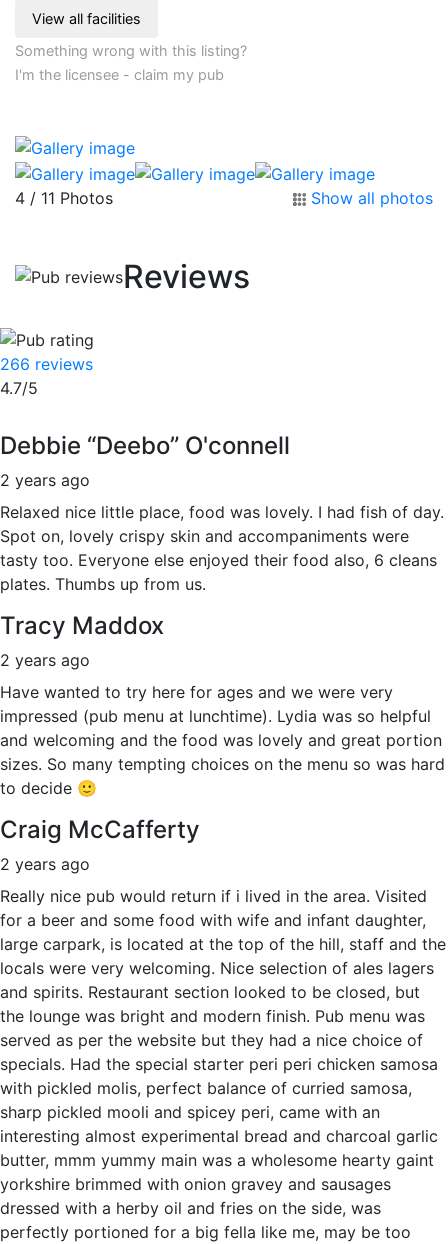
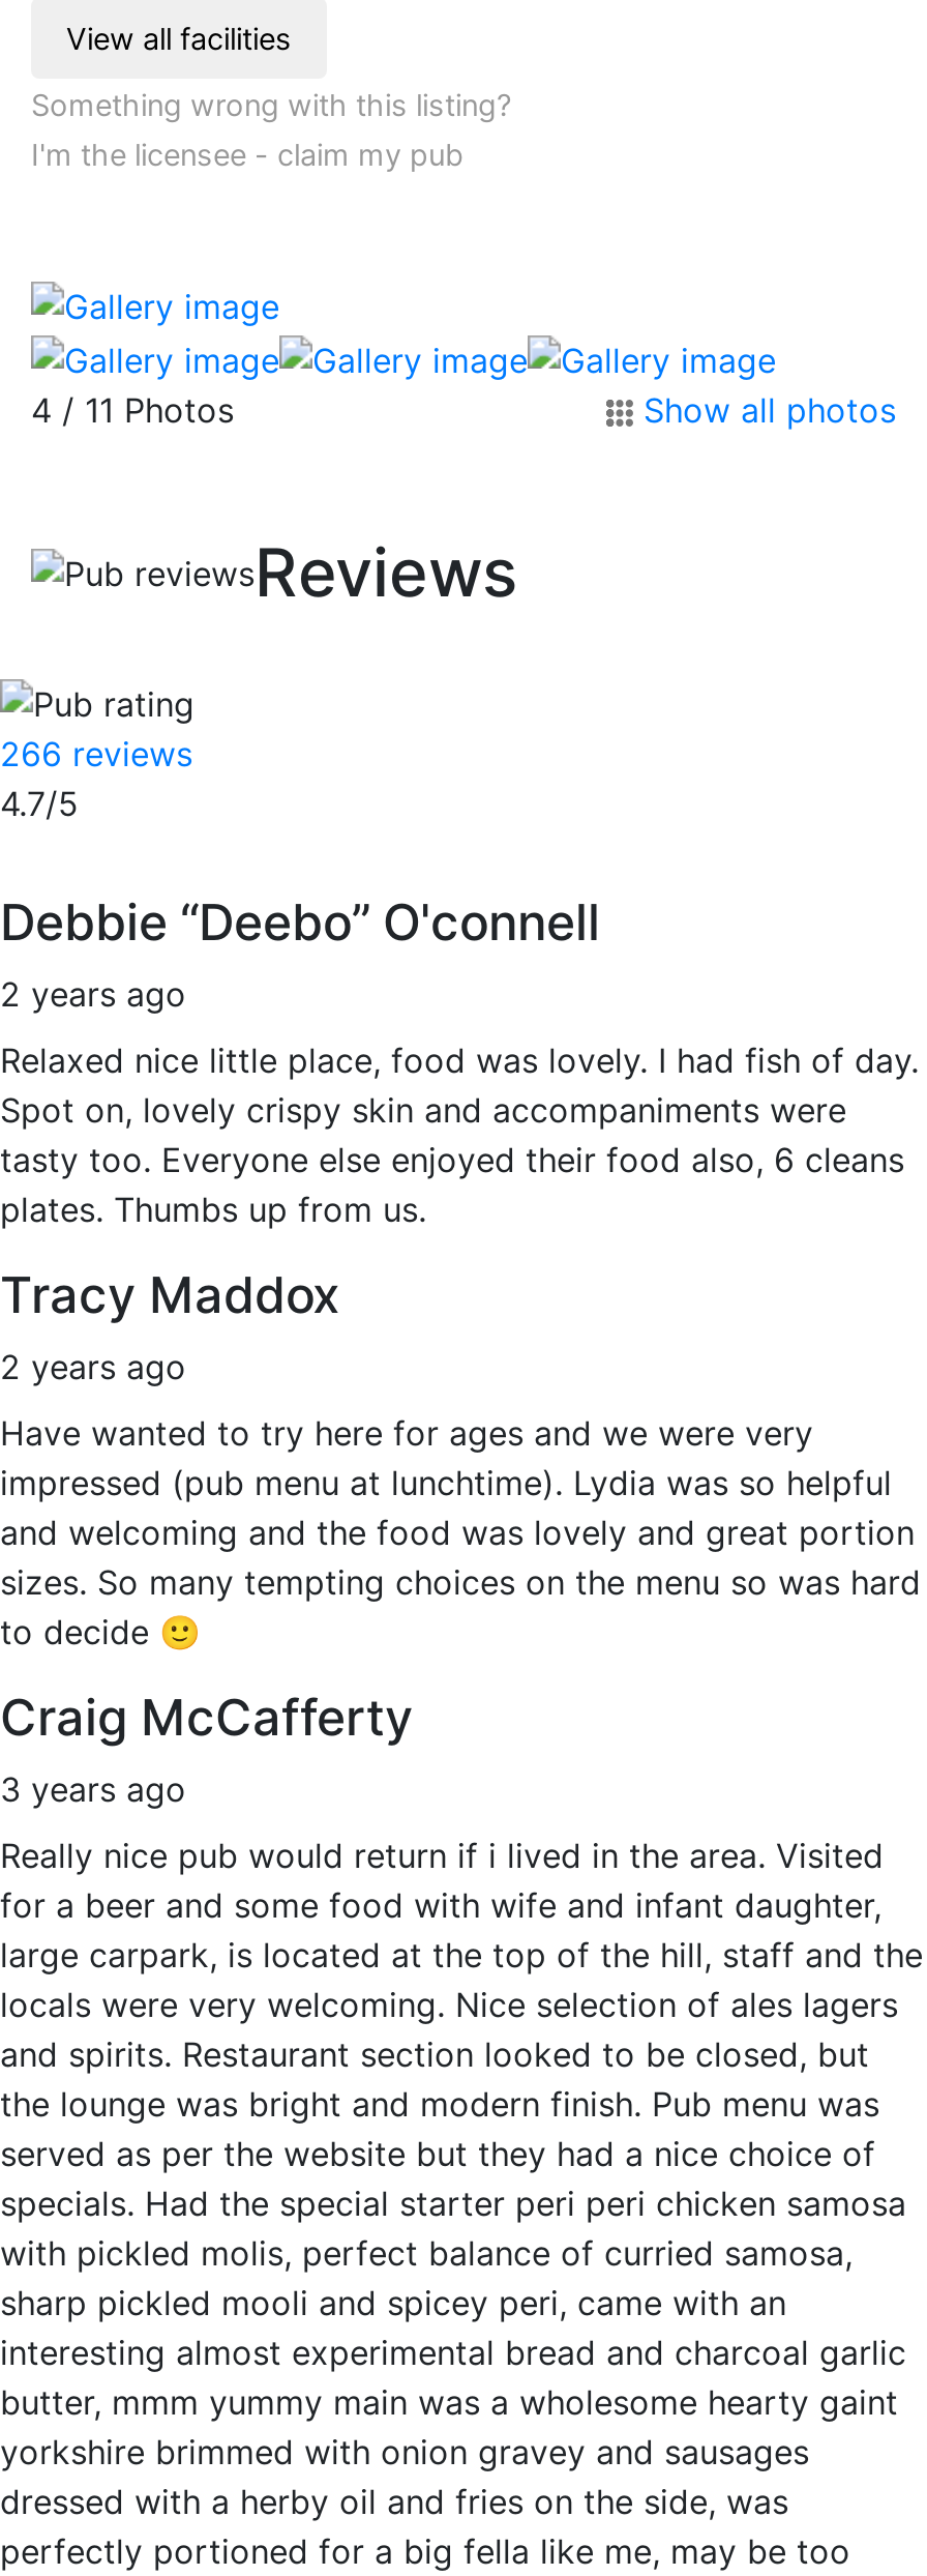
[0,854,90,874] 2 years ago -> [0,1768,186,1809] 3 years ago

